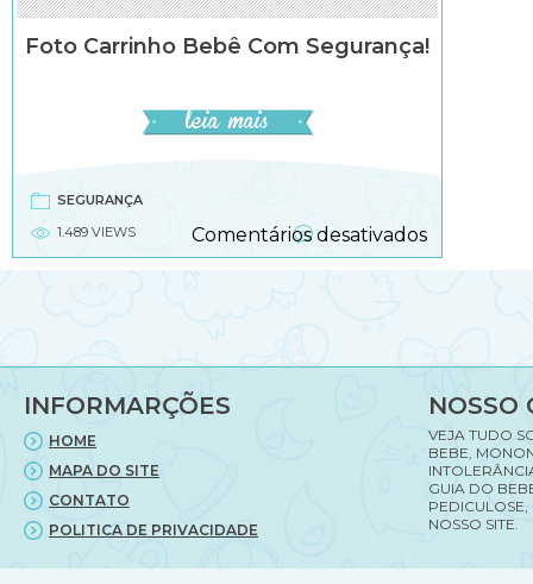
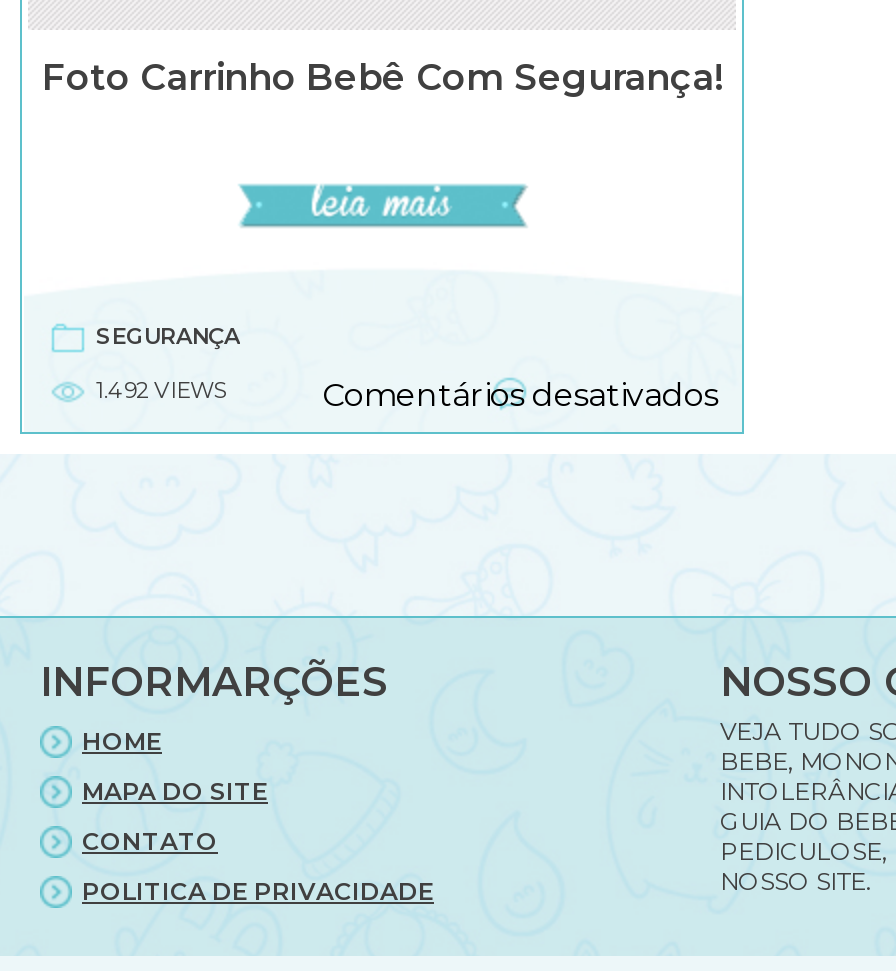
[57,224,136,240] 1.489 VIEWS -> [96,376,228,404] 1.492 VIEWS

